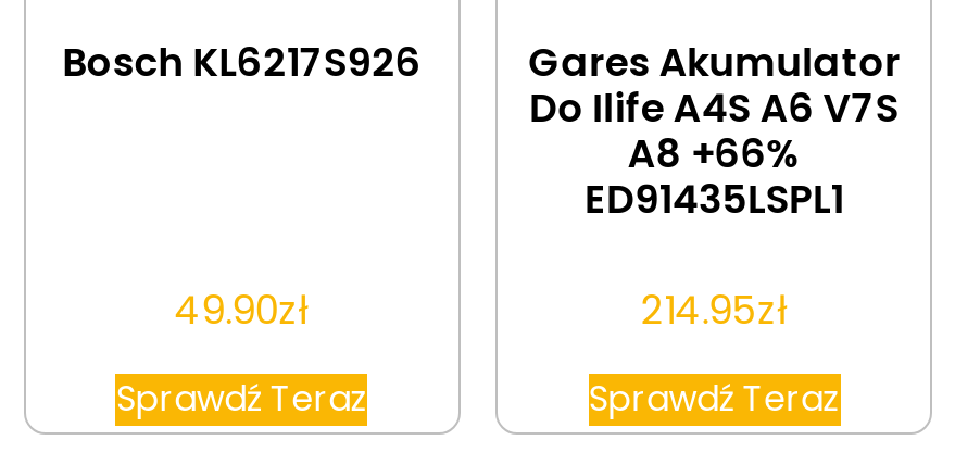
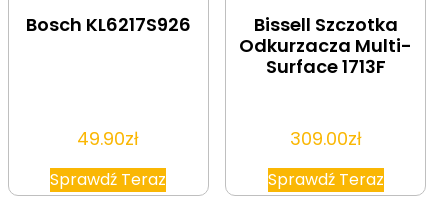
[528,36,900,227] Gares Akumulator | Do Ilife A4S A6 V7S | A8 +66% | ED91435LSPL1 -> [239,12,412,79] Bissell Szczotka | Odkurzacza Multi- | Surface 1713F
[640,284,788,338] 214.95zł -> [290,126,362,151] 309.00zł

